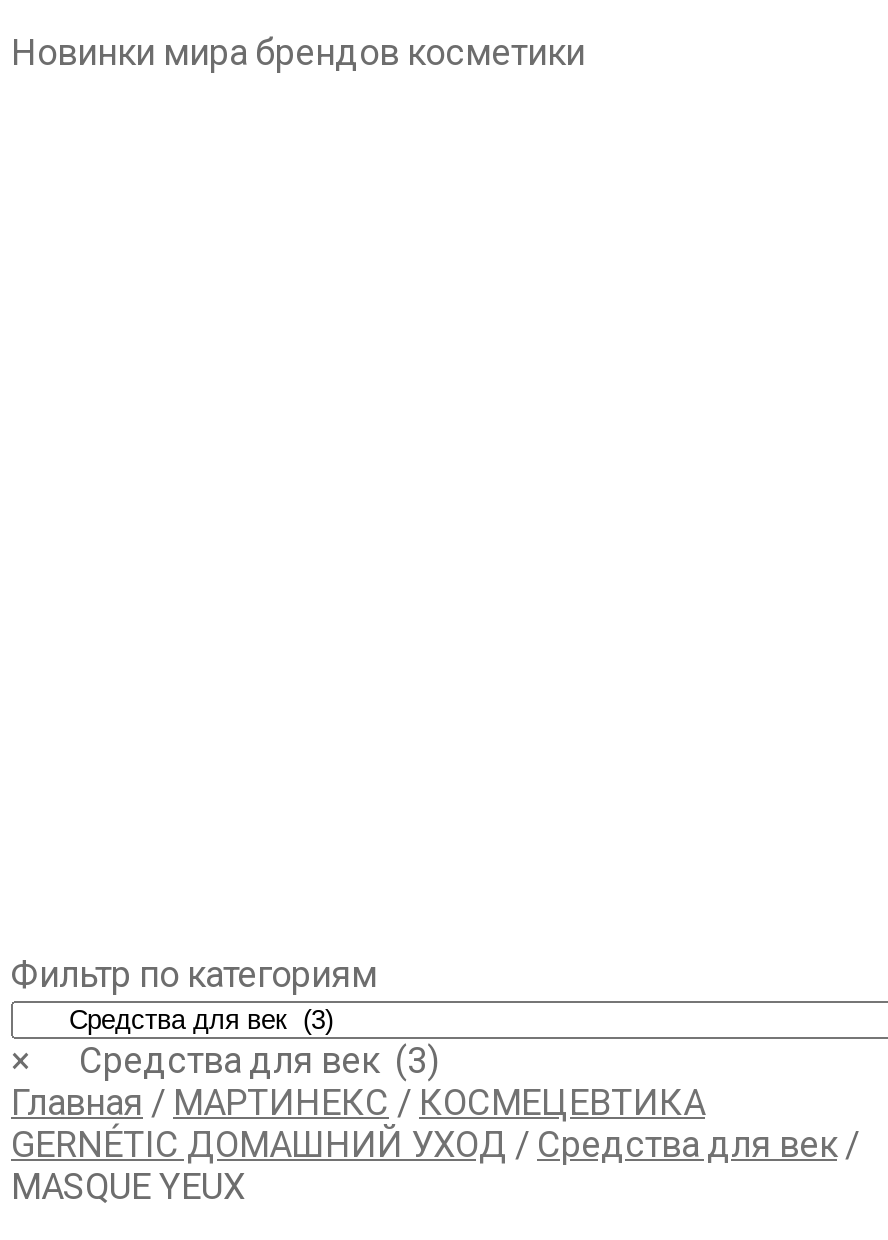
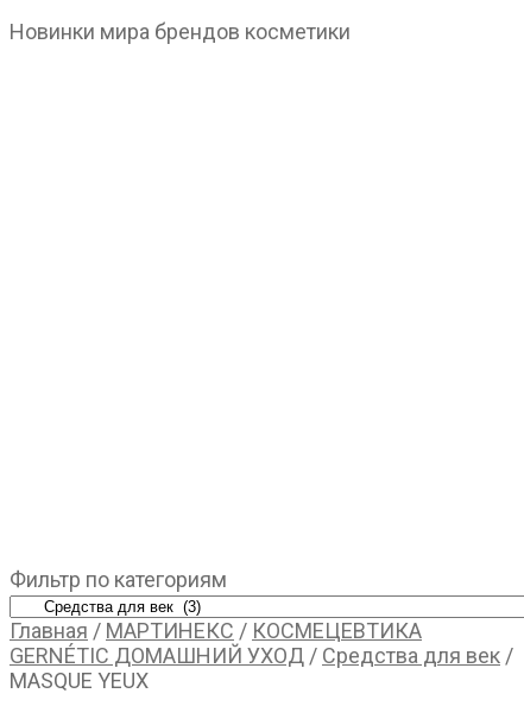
[11,1039,439,1081] ×Средства для век (3) -> none

